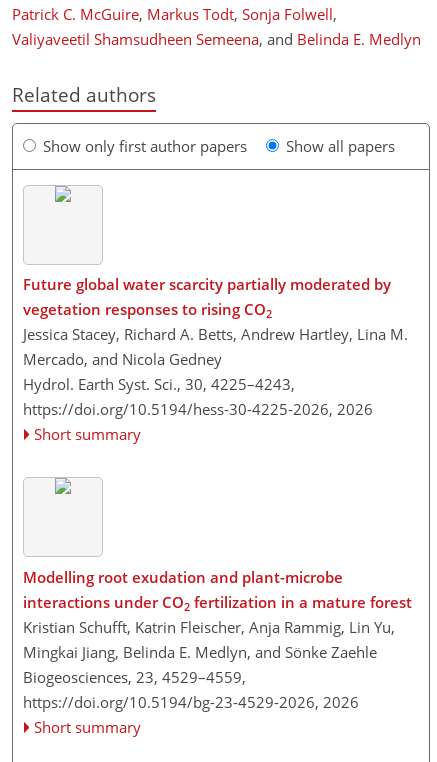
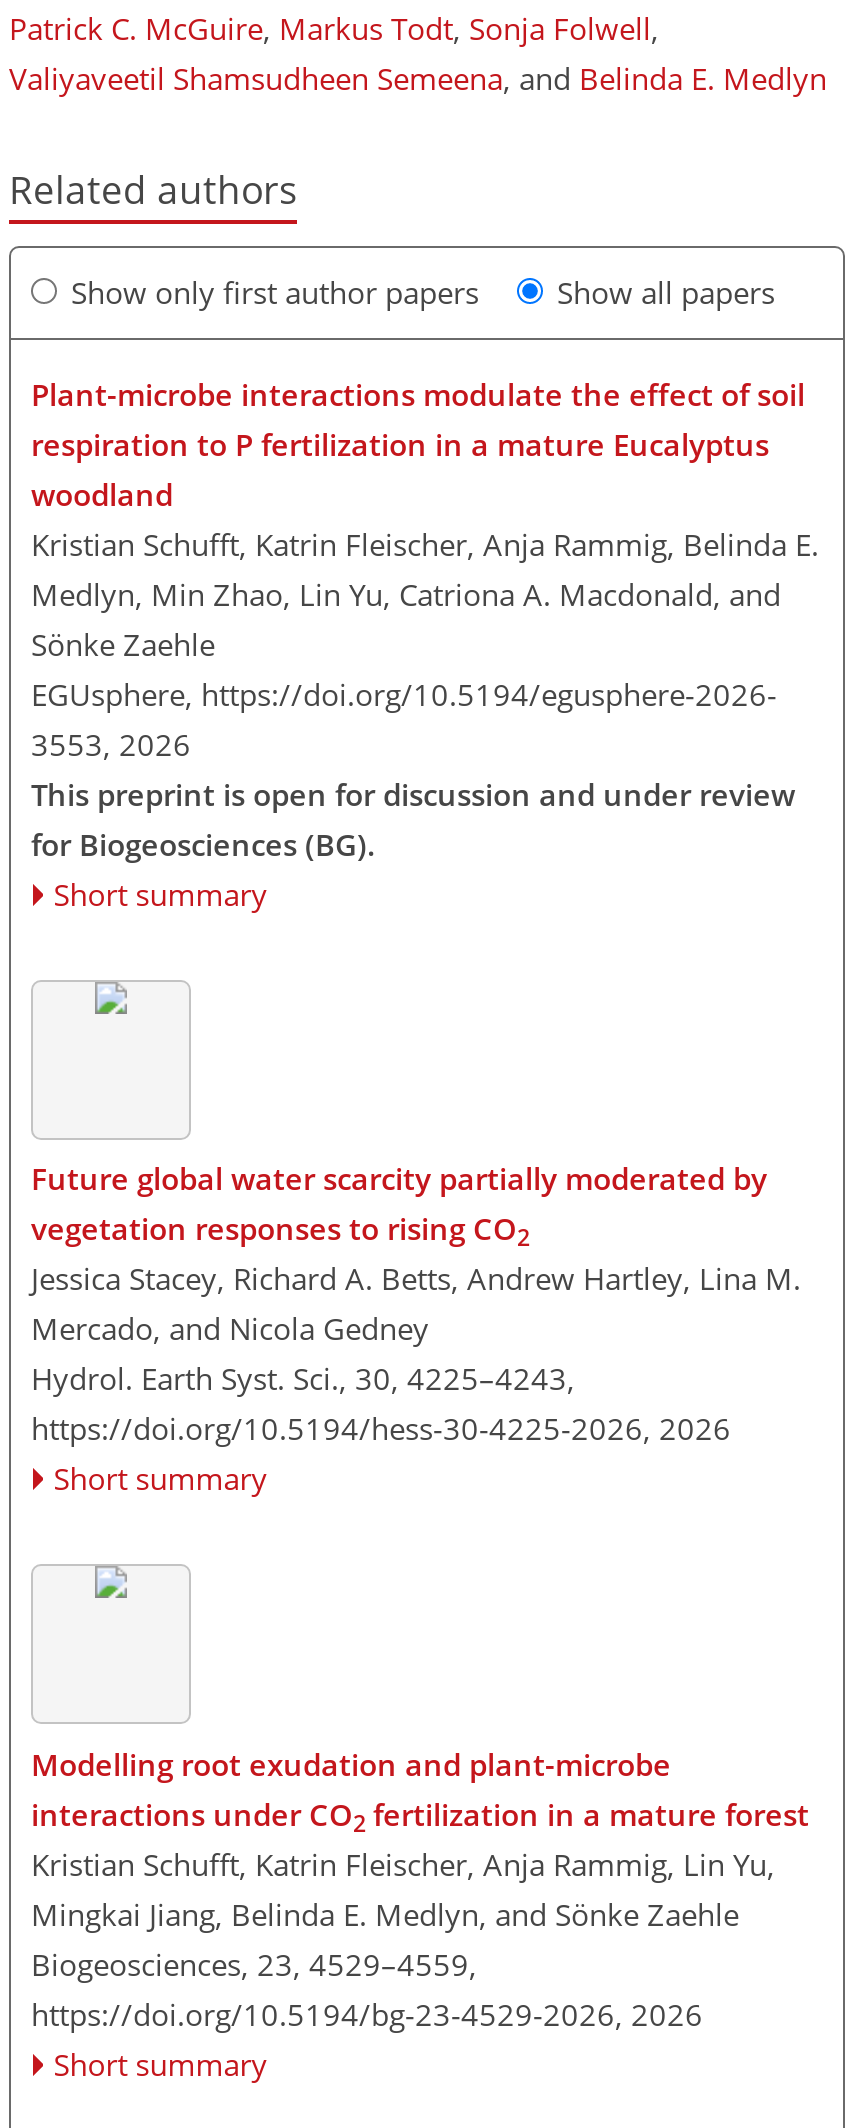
none -> [31,374,819,914] Plant-microbe interactions modulate the effect of soil | respiration to P fertilization in a mature Eucalyptus | woodland | Kristian Schufft, Katrin Fleischer, Anja Rammig, Belinda E. | Medlyn, Min Zhao, Lin Yu, Catriona A. Macdonald, and | Sönke Zaehle | EGUsphere, https://doi.org/10.5194/egusphere-2026- | 3553, 2026 | This preprint is open for discussion and under review | for Biogeosciences (BG). | Short summary

